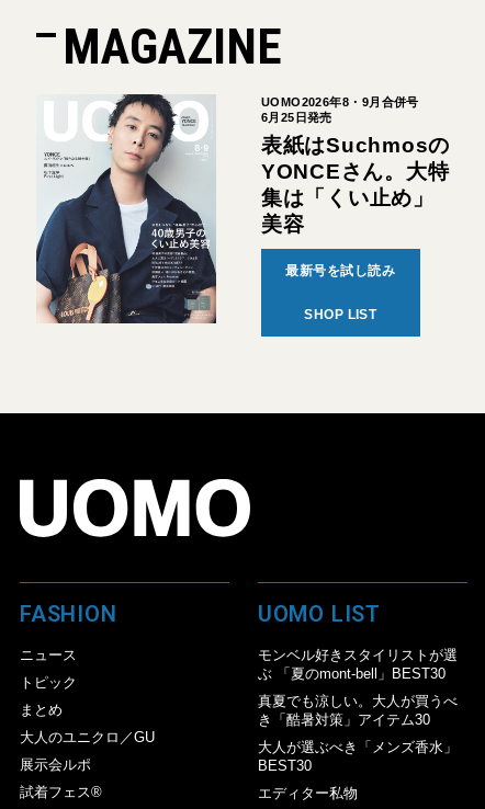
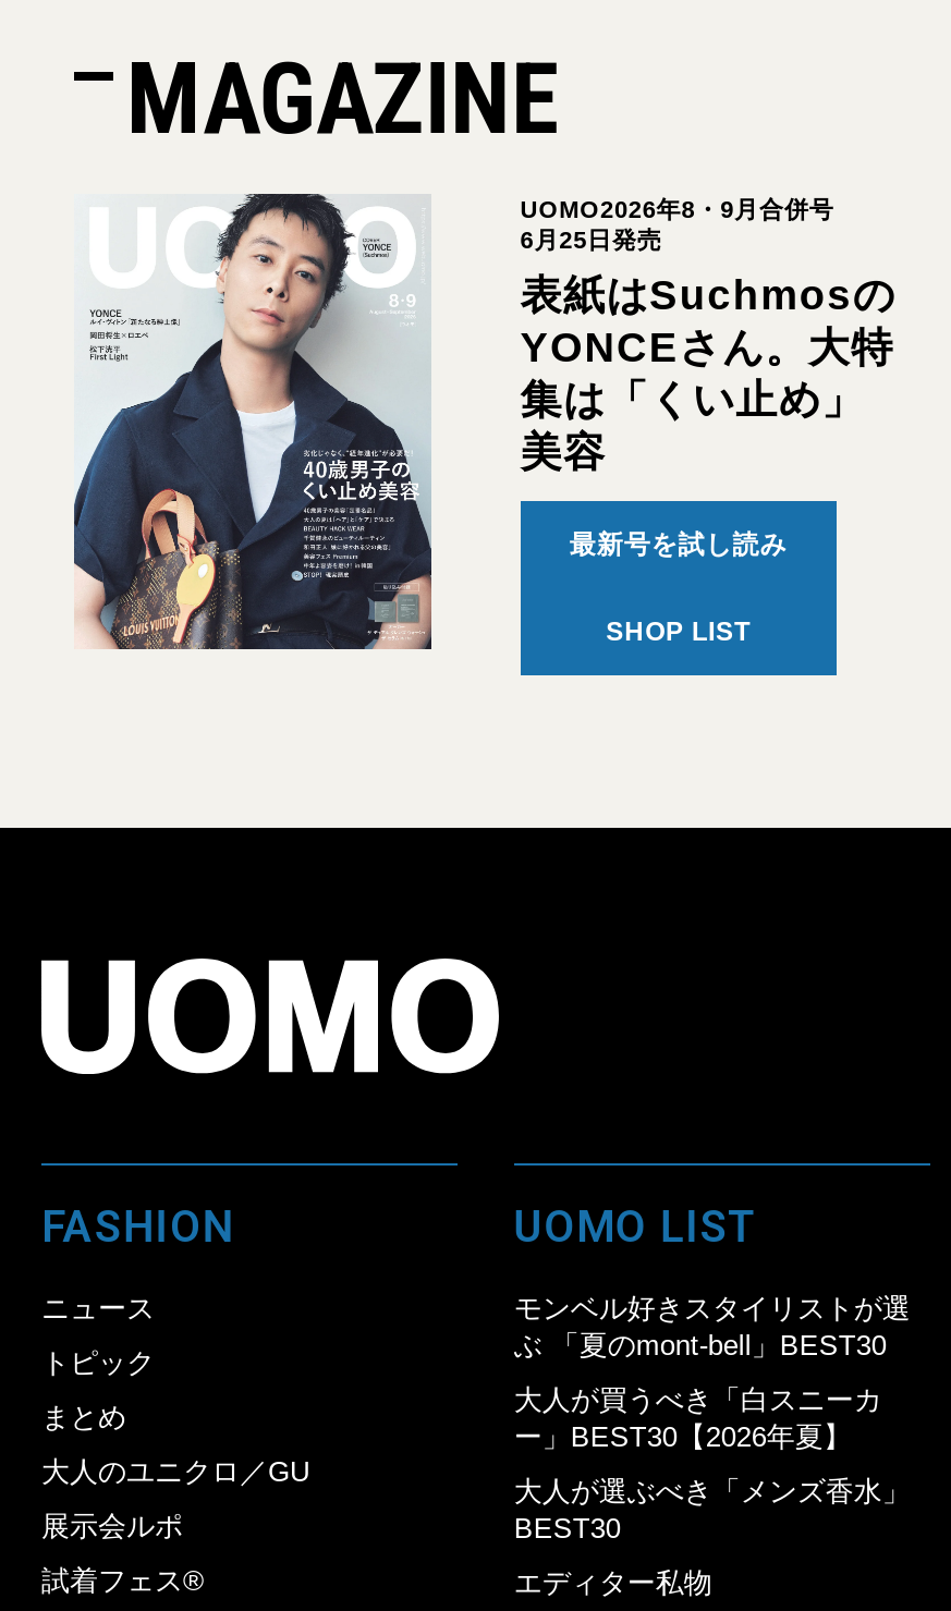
[258,693,457,728] 真夏でも涼しい。大人が買うべ | き「酷暑対策」アイテム30 -> [514,1384,882,1454] 大人が買うべき「白スニーカ | ー」BEST30【2026年夏】

